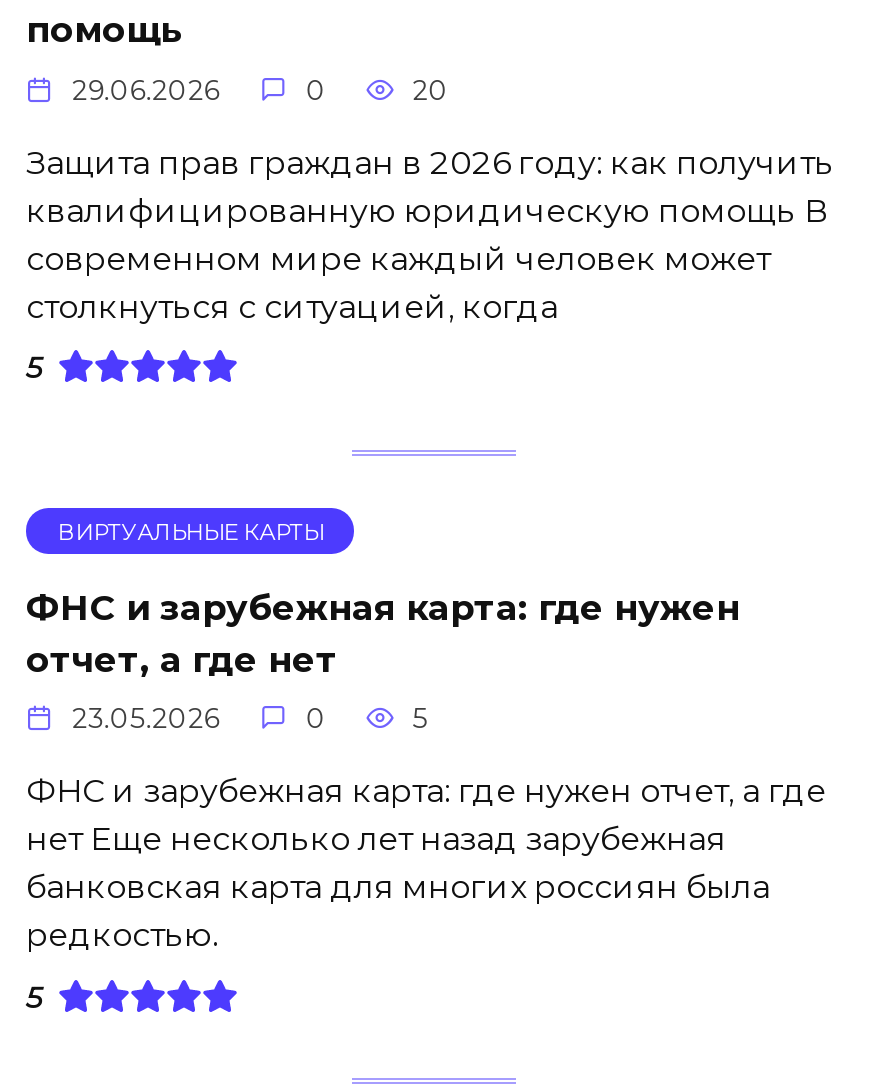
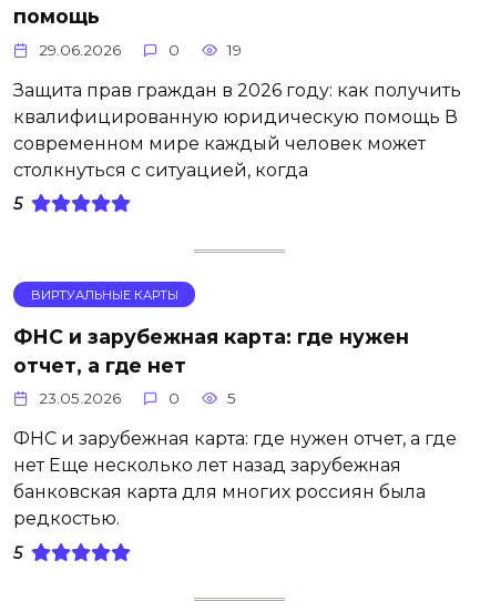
[413,74,449,106] 20 -> [228,41,242,59] 19

